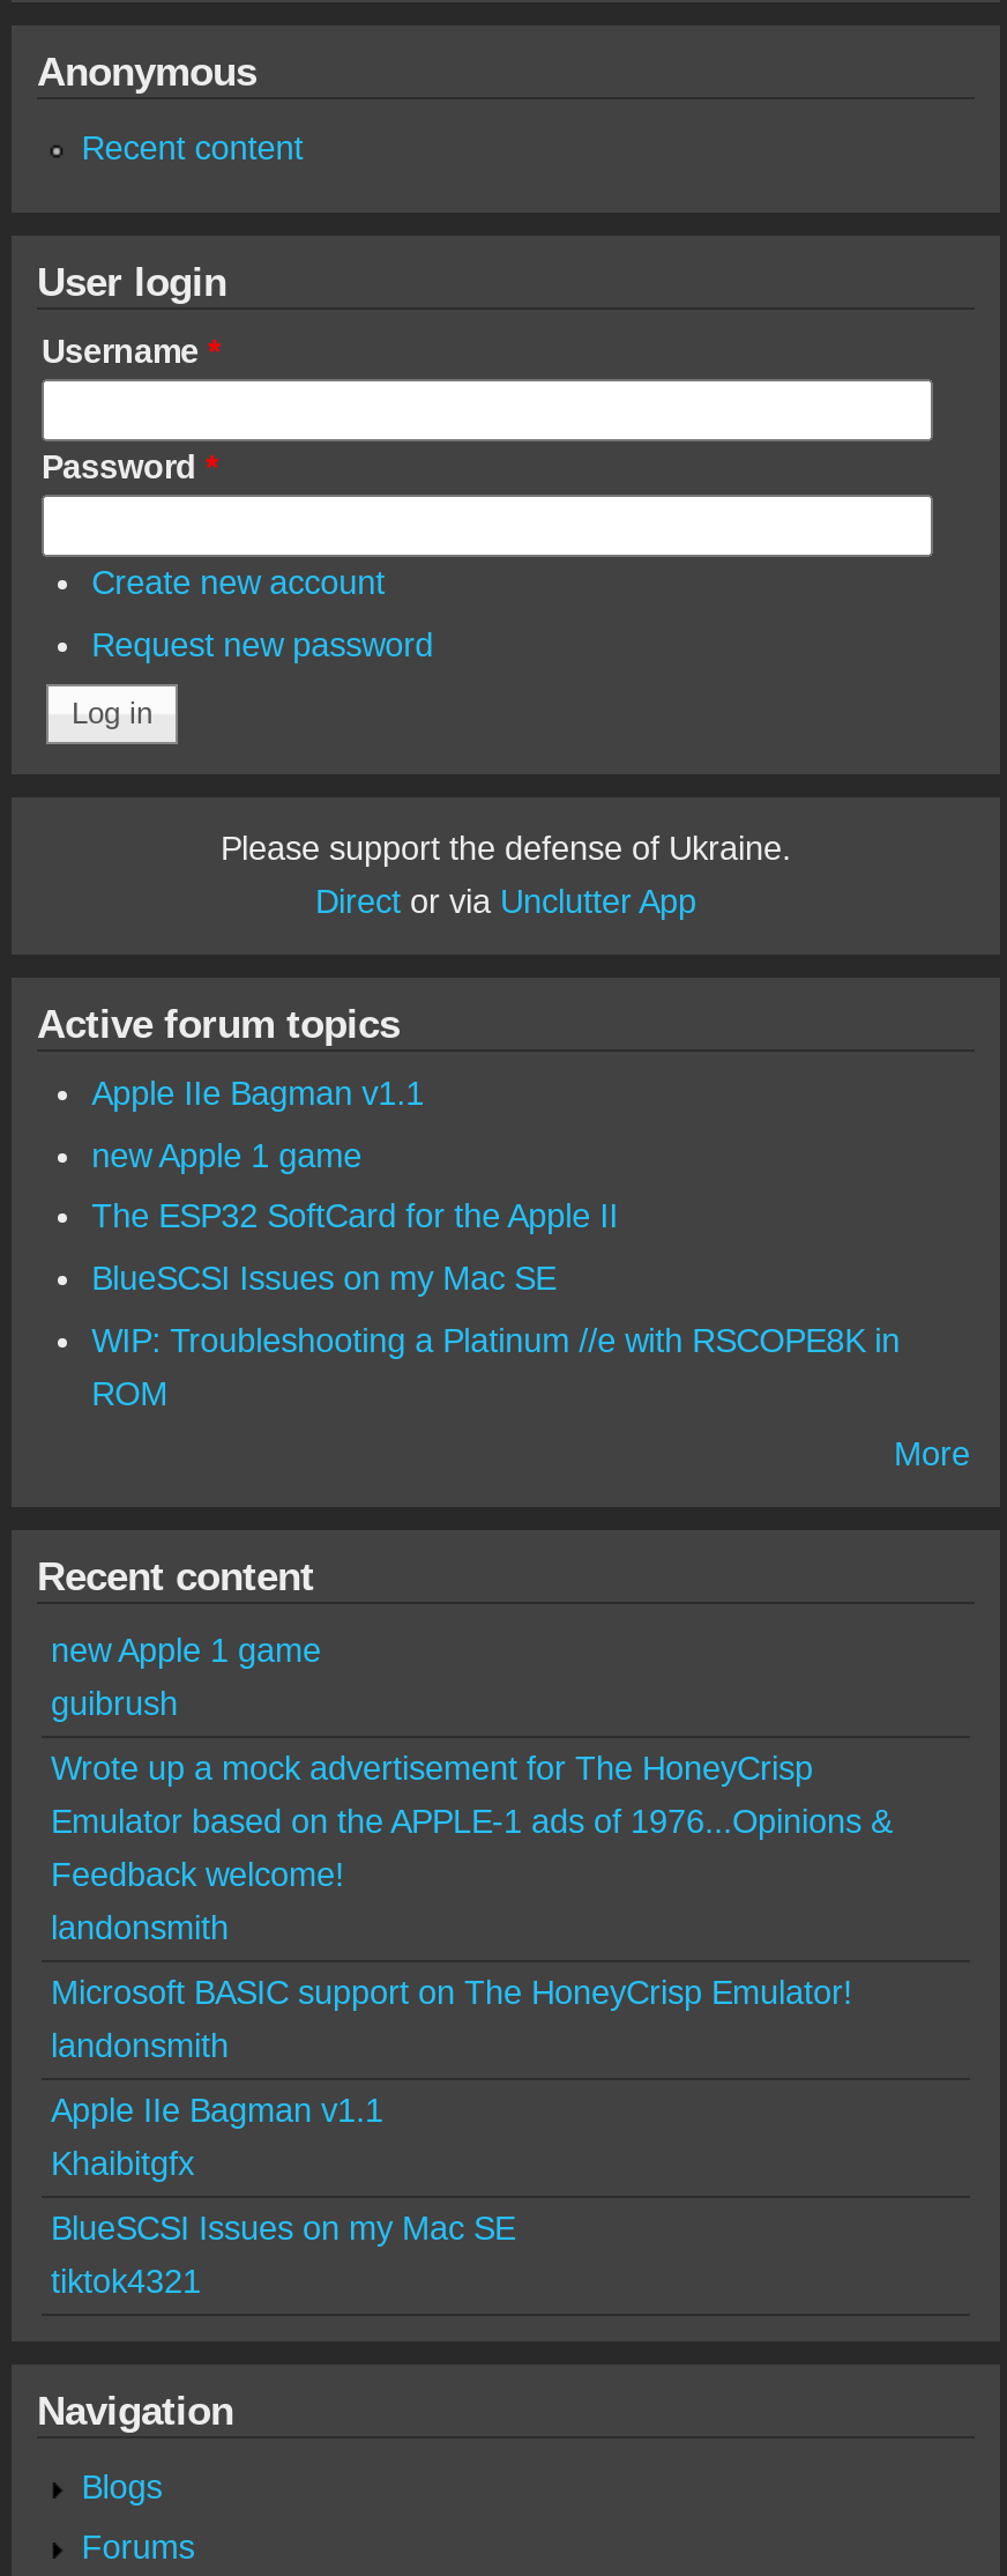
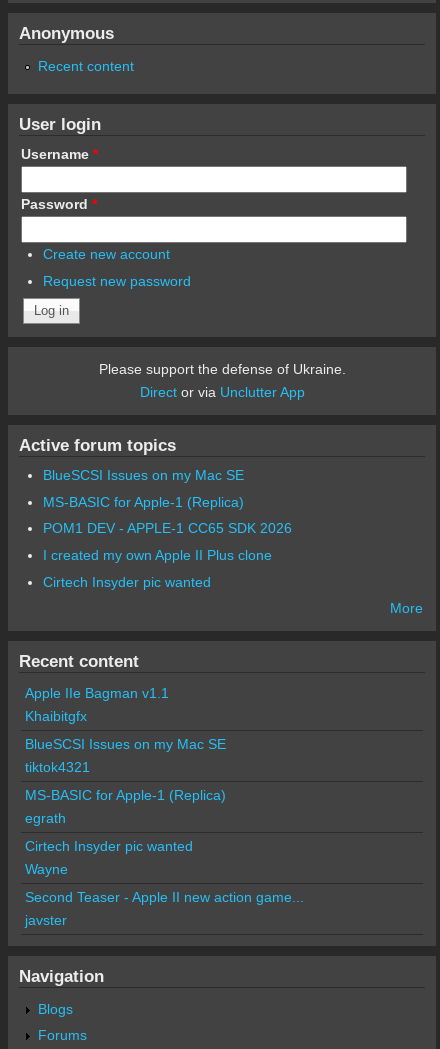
[91,1075,618,1235] Apple IIe Bagman v1.1 | new Apple 1 game | The ESP32 SoftCard for the Apple II -> none
[91,1321,900,1412] WIP: Troubleshooting a Platinum //e with RSCOPE8K in | ROM -> [43,494,292,590] MS-BASIC for Apple-1 (Replica) | POM1 DEV - APPLE-1 CC65 SDK 2026 | I created my own Apple II Plus clone | Cirtech Insyder pic wanted
[51,1633,892,2065] new Apple 1 game | guibrush | Wrote up a mock advertisement for The HoneyCrisp | Emulator based on the APPLE-1 ads of 1976...Opinions & | Feedback welcome! | landonsmith | Microsoft BASIC support on The HoneyCrisp Emulator! | landonsmith -> none
moved [51,2092,515,2300] -> [25,685,226,775]: Apple IIe Bagman v1.1 | Khaibitgfx | BlueSCSI Issues on my Mac SE | tiktok4321
none -> [25,787,304,928] MS-BASIC for Apple-1 (Replica) | egrath | Cirtech Insyder pic wanted | Wayne | Second Teaser - Apple II new action game... | javster

